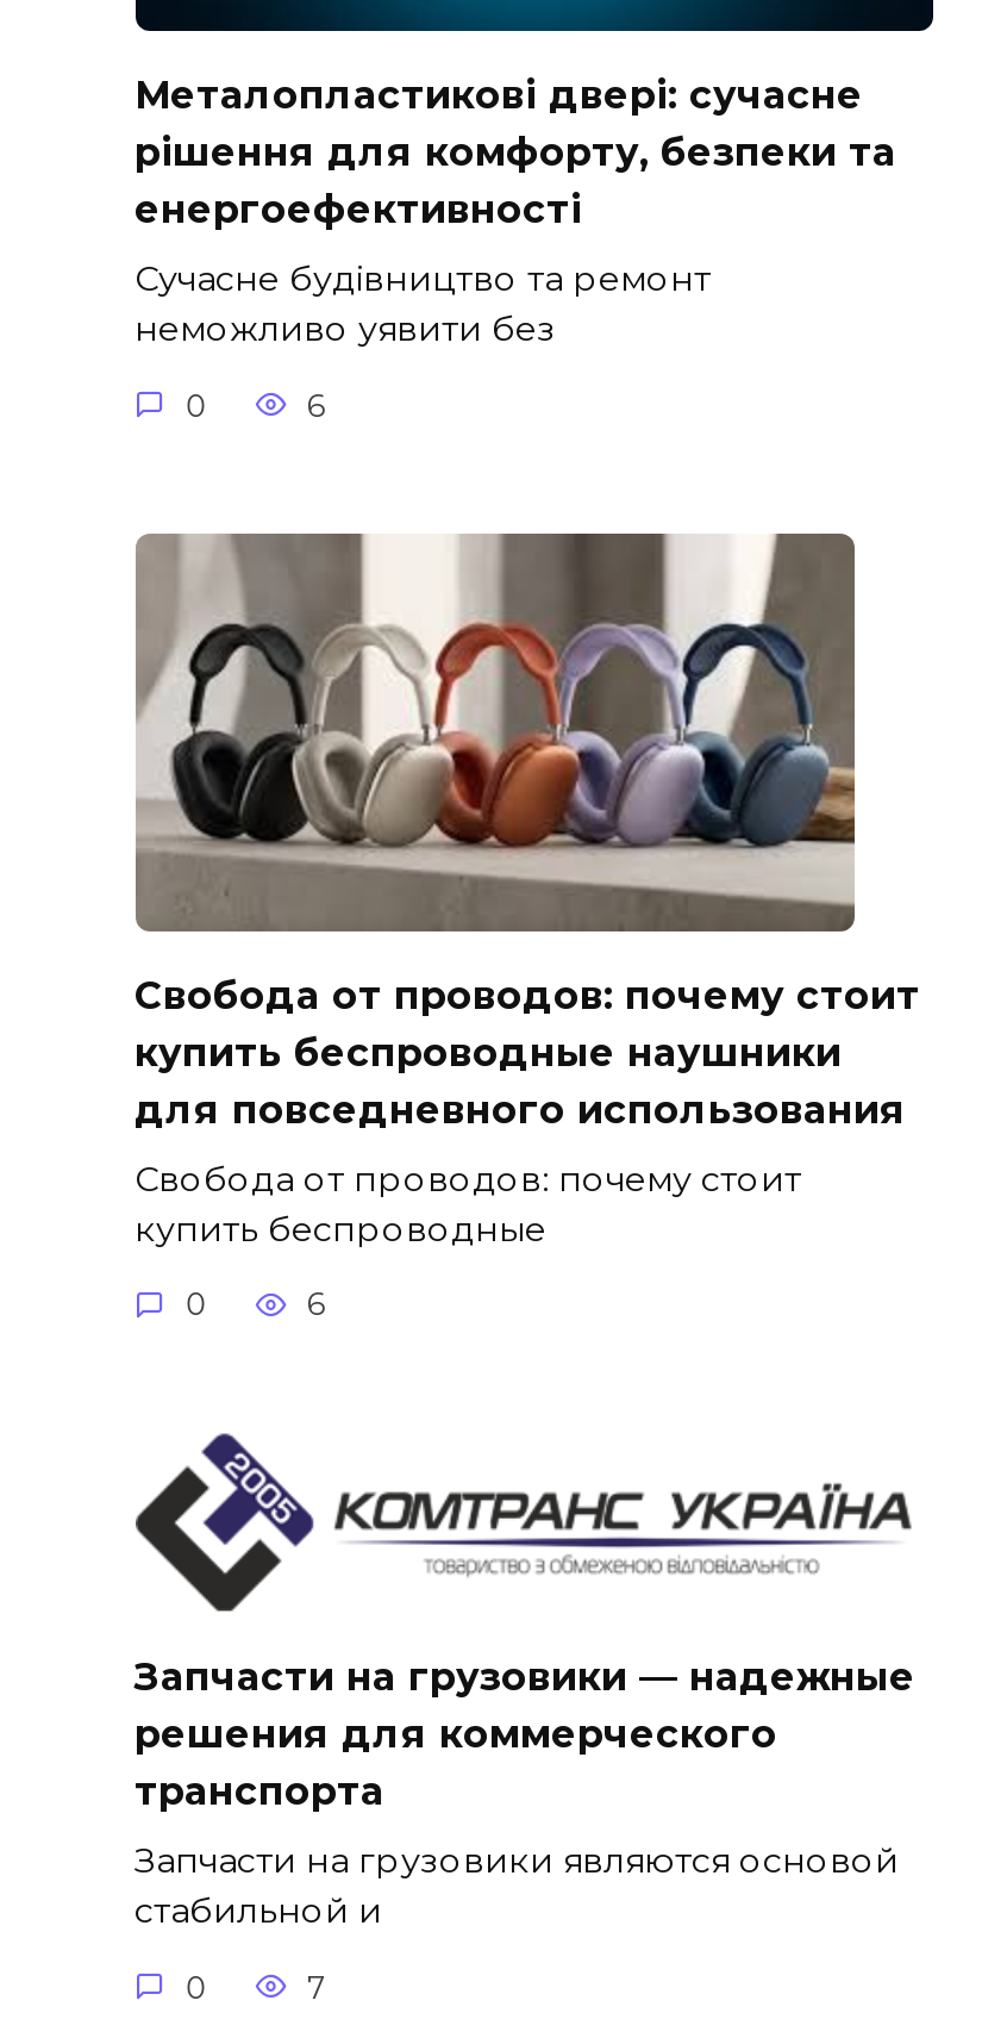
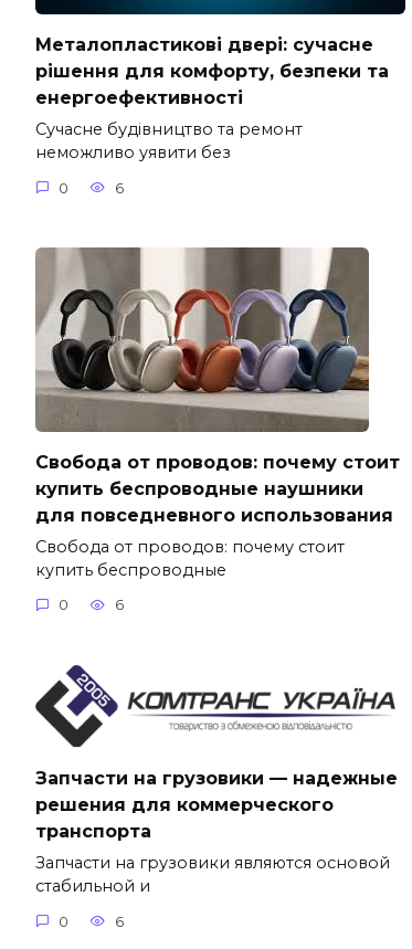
[307,1969,324,2005] 7 -> [115,913,124,930] 6

